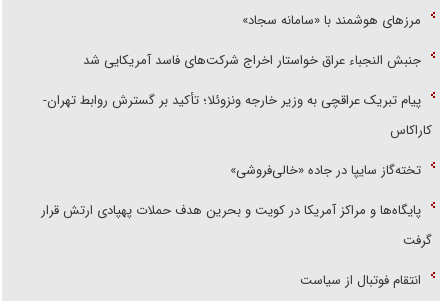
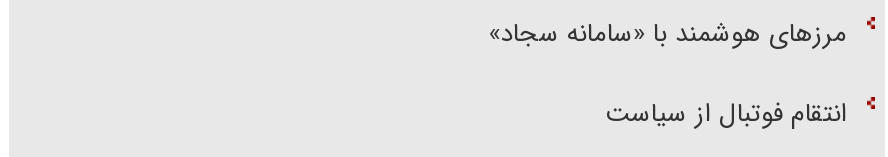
[41,50,432,251] جنبش النجباء عراق خواستار اخراج شرکت‌های فاسد آمریکایی شد | پیام تبریک عراقچی به وزیر خارجه ونزوئلا؛ تأکید بر گسترش روابط تهران- | کاراکاس | تخته‌گاز سایپا در جاده «خالی‌فروشی» | پایگاه‌ها و مراکز آمریکا در کویت و بحرین هدف حملات پهپادی ارتش قرار | گرفت -> none

